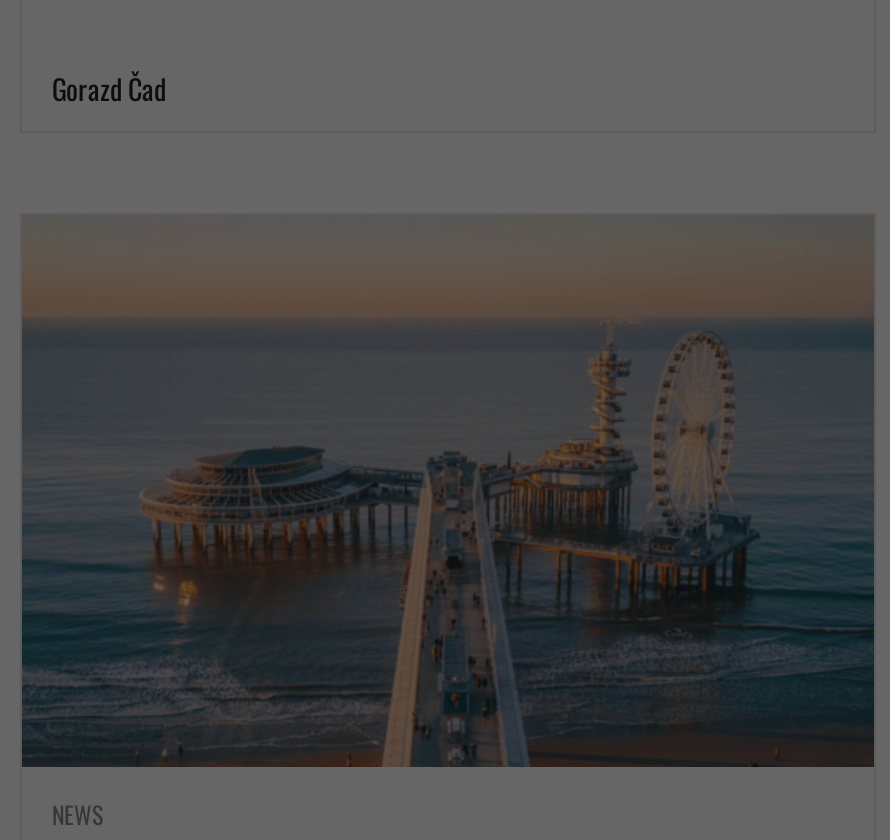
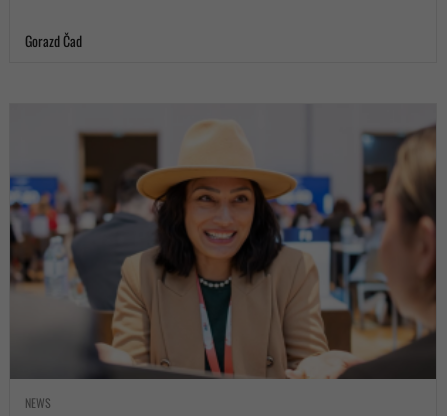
[20,222,876,770] [image] -> [9,110,437,380] [image]

